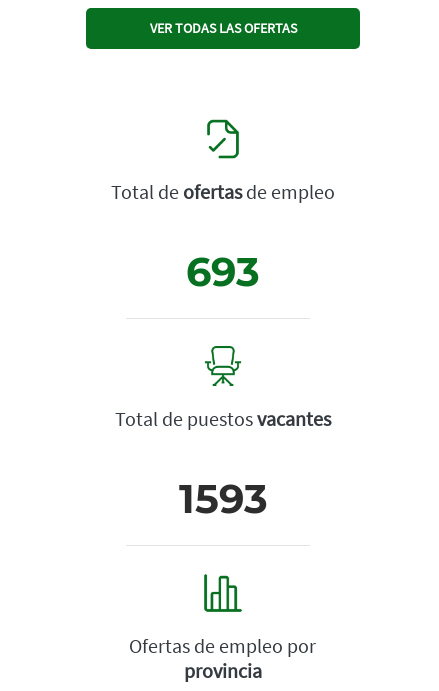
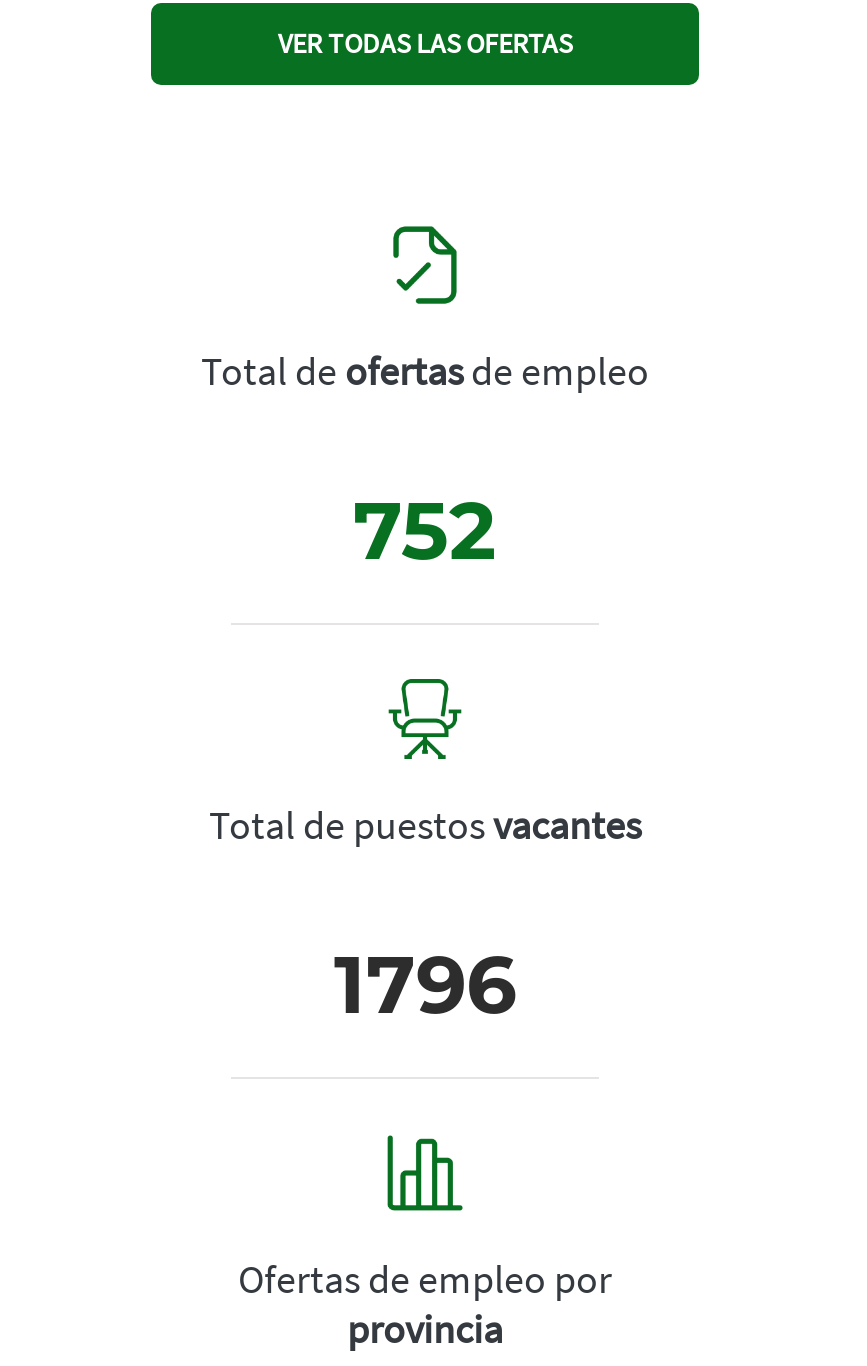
[186,247,260,296] 693 -> [353,481,497,579] 752
[178,474,267,523] 1593 -> [334,935,516,1033] 1796

